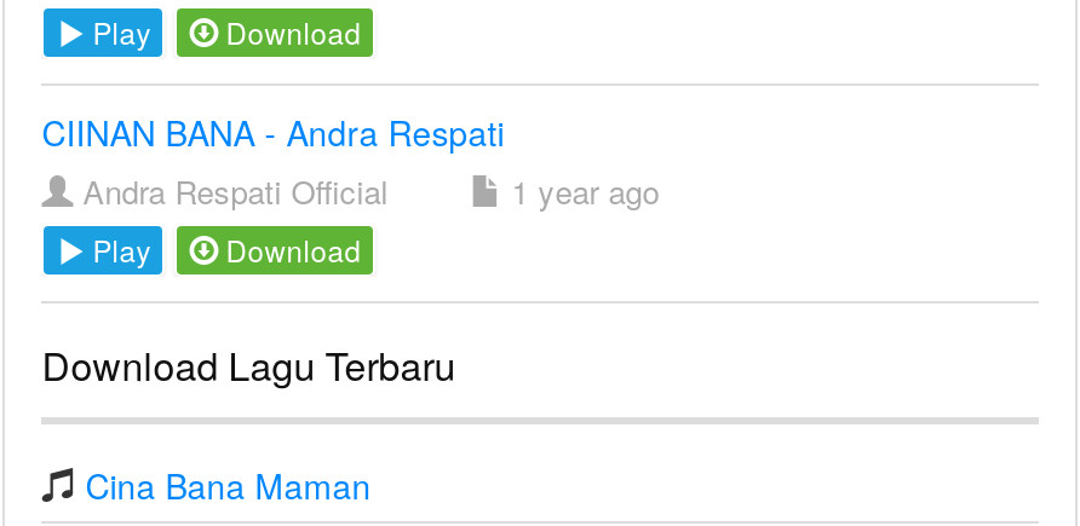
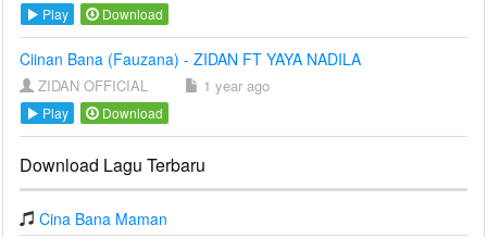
[42,107,504,213] CIINAN BANA - Andra Respati | Andra Respati Official -> [20,48,361,96] Ciinan Bana (Fauzana) - ZIDAN FT YAYA NADILA | ZIDAN OFFICIAL

